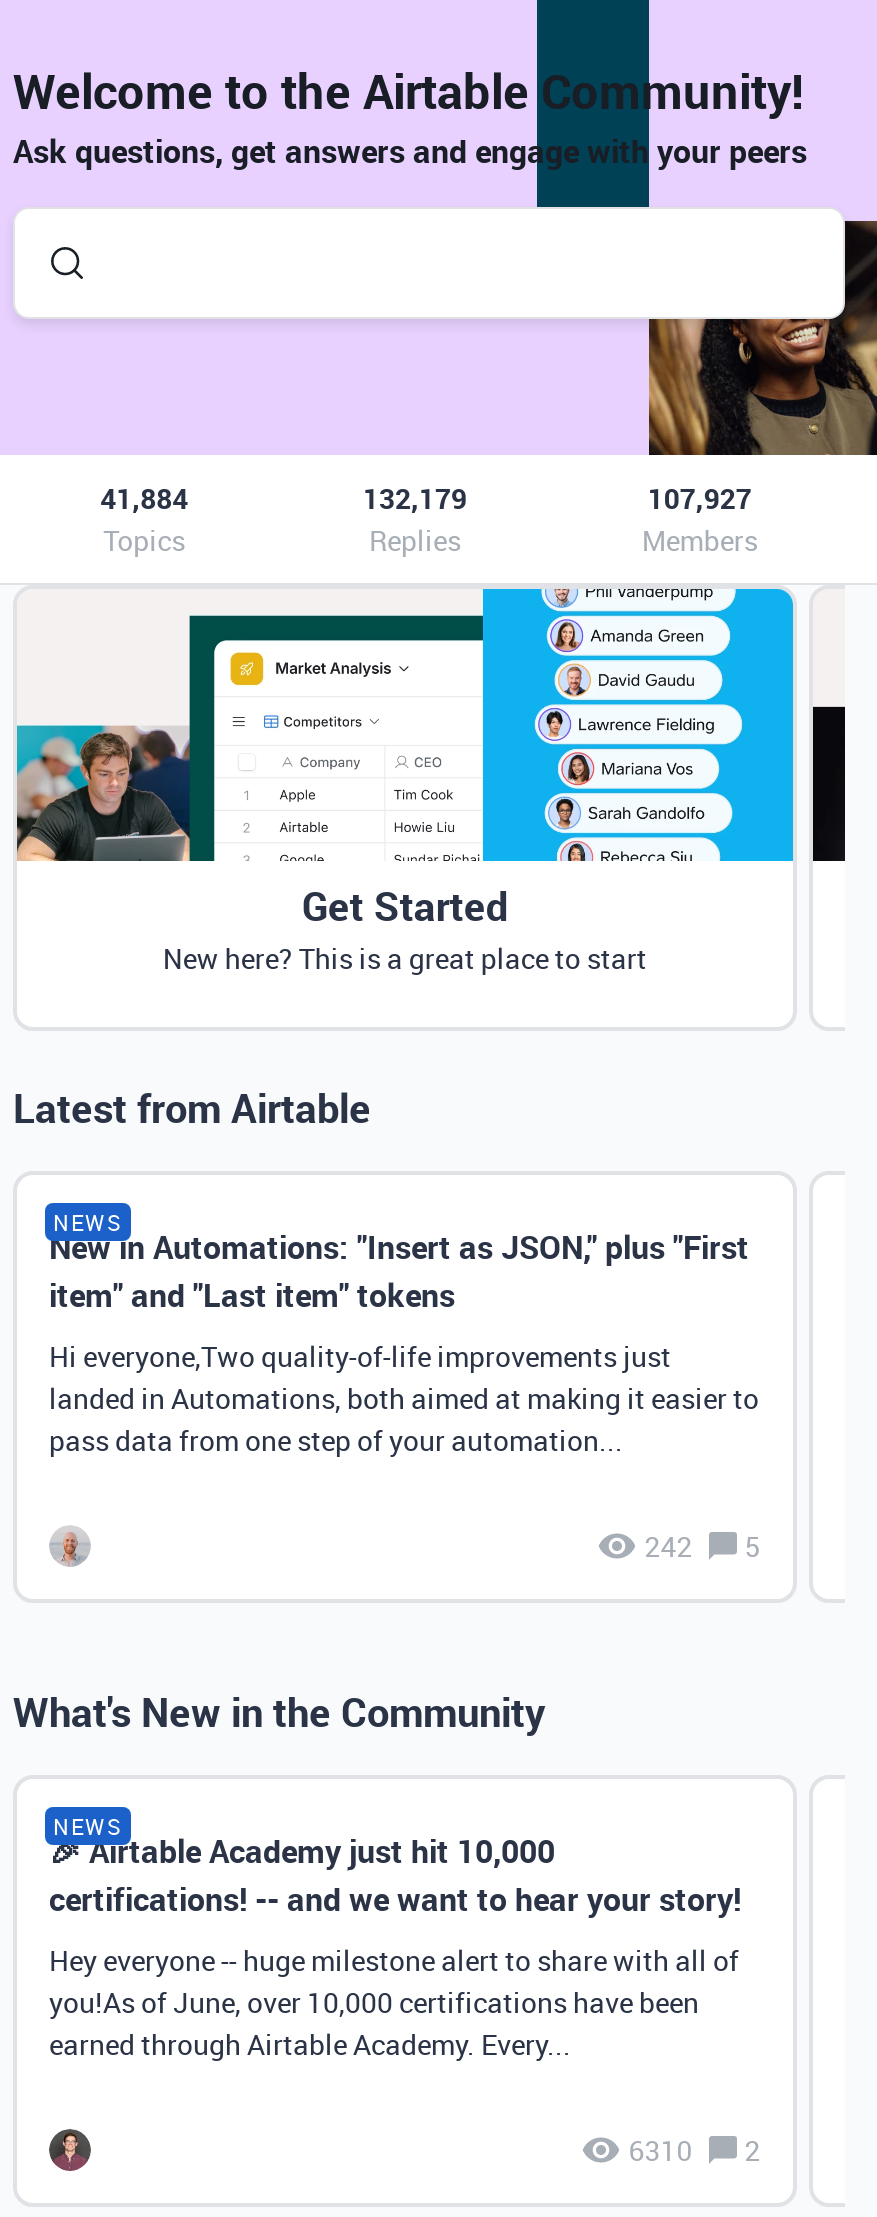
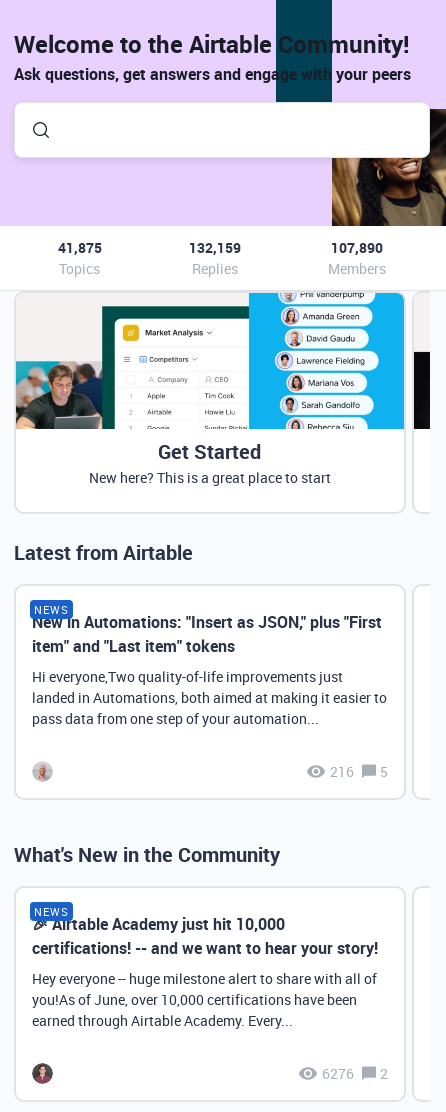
[100,479,188,517] 41,884 -> [58,238,102,257] 41,875
[363,479,467,517] 132,179 -> [189,238,241,257] 132,159
[648,479,752,517] 107,927 -> [331,238,383,257] 107,890
[645,1527,761,1565] 242 5 -> [330,762,388,781] 216 5
[629,2131,761,2169] 6310 2 -> [322,1064,388,1083] 6276 2

